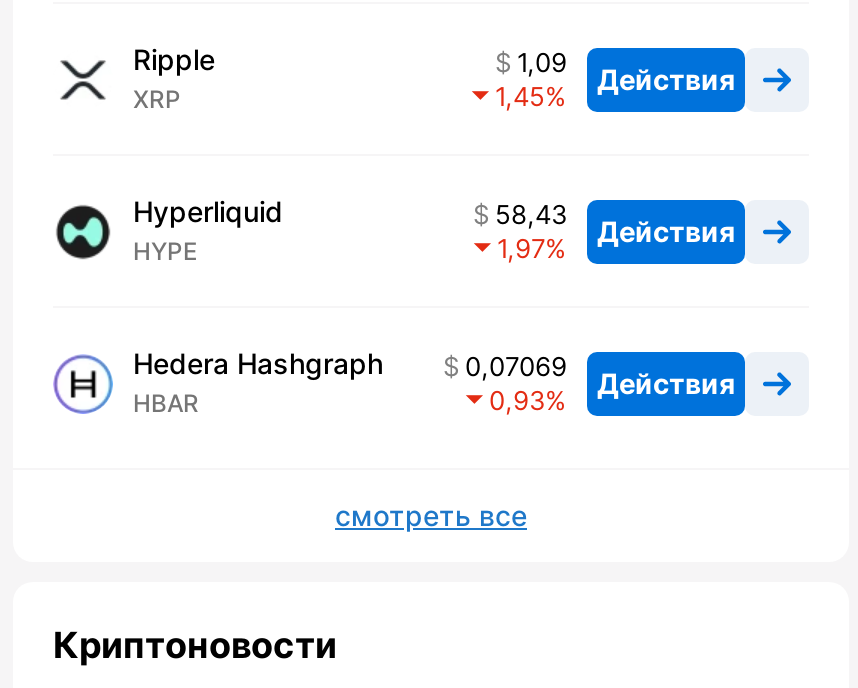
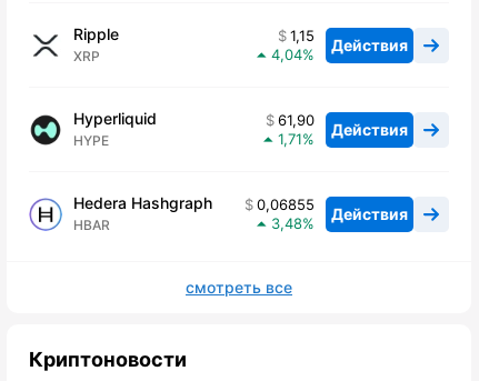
[517,47,735,96] 1,09 Действия -> [290,27,408,54] 1,15 Действия
[495,81,545,113] 1,45 -> [271,46,302,64] 4,04
[495,199,735,248] 58,43 Действия -> [278,112,408,139] 61,90 Действия
[497,233,545,265] 1,97 -> [278,130,302,148] 1,71
[465,351,735,400] 0,07069 Действия -> [257,196,408,223] 0,06855 Действия
[489,385,545,417] 0,93 -> [271,215,302,233] 3,48

